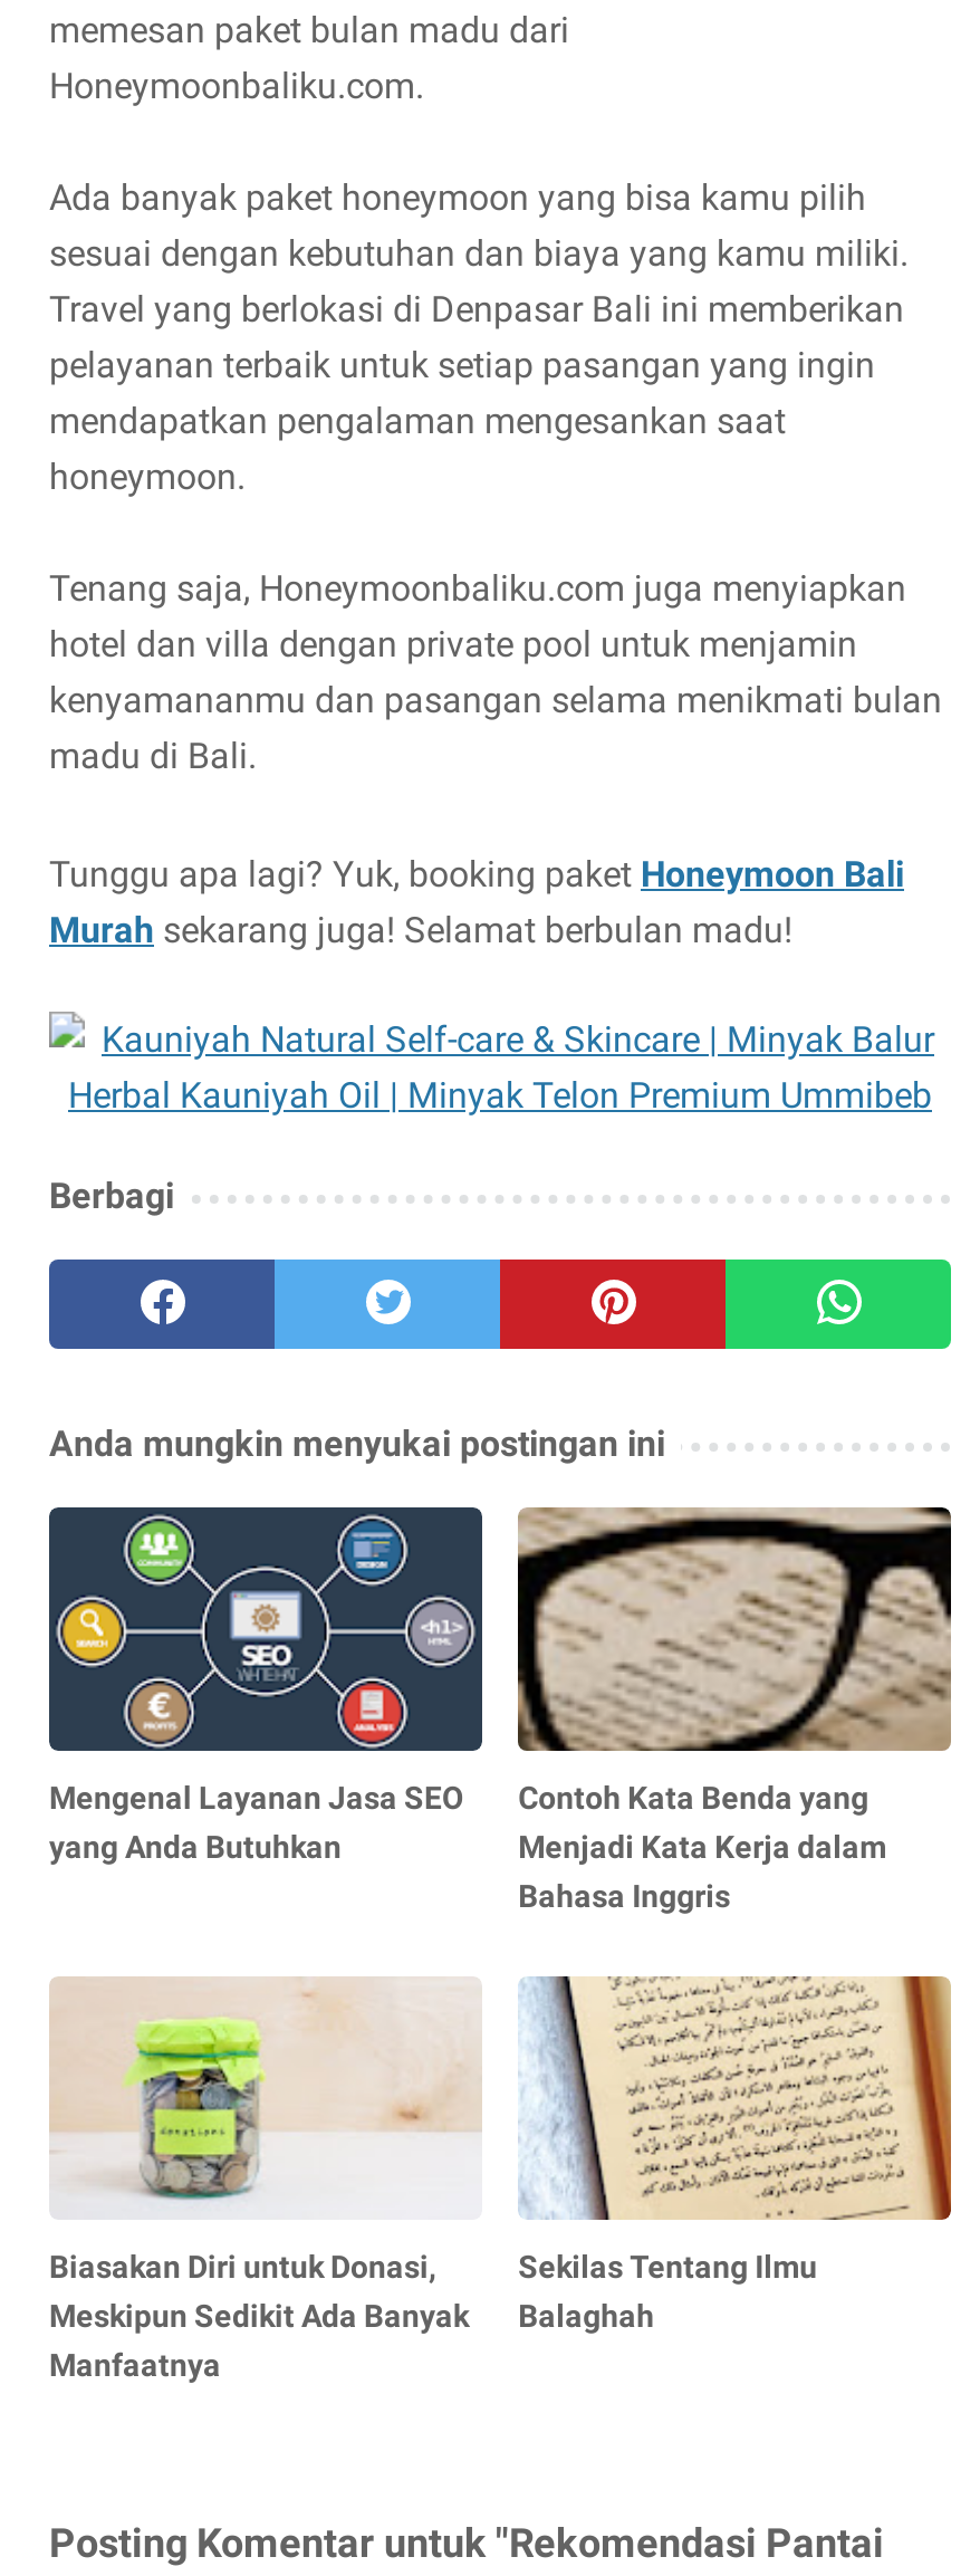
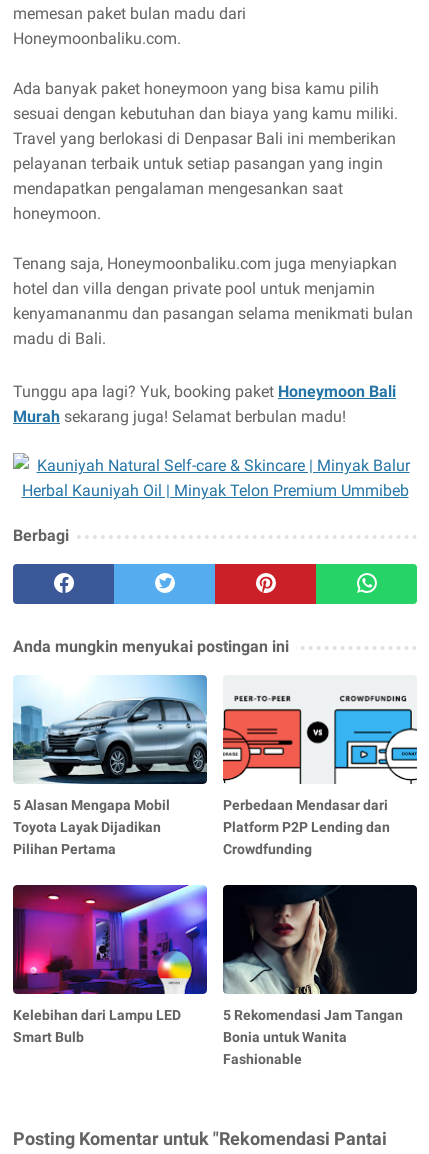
[47,1505,484,1865] [image] | Mengenal Layanan Jasa SEO | yang Anda Butuhkan -> [12,674,208,857] [image] | 5 Alasan Mengapa Mobil | Toyota Layak Dijadikan | Pilihan Pertama
[516,1505,953,1914] [image] | Contoh Kata Benda yang | Menjadi Kata Kerja dalam | Bahasa Inggris -> [222,675,418,857] [image] | Perbedaan Mendasar dari | Platform P2P Lending dan | Crowdfunding
[49,1976,482,2383] [image] | Biasakan Diri untuk Donasi, | Meskipun Sedikit Ada Banyak | Manfaatnya -> [12,884,208,1045] [image] | Kelebihan dari Lampu LED | Smart Bulb
[518,1974,953,2334] [image] | Sekilas Tentang Ilmu | Balaghah -> [222,884,418,1067] [image] | 5 Rekomendasi Jam Tangan | Bonia untuk Wanita | Fashionable

